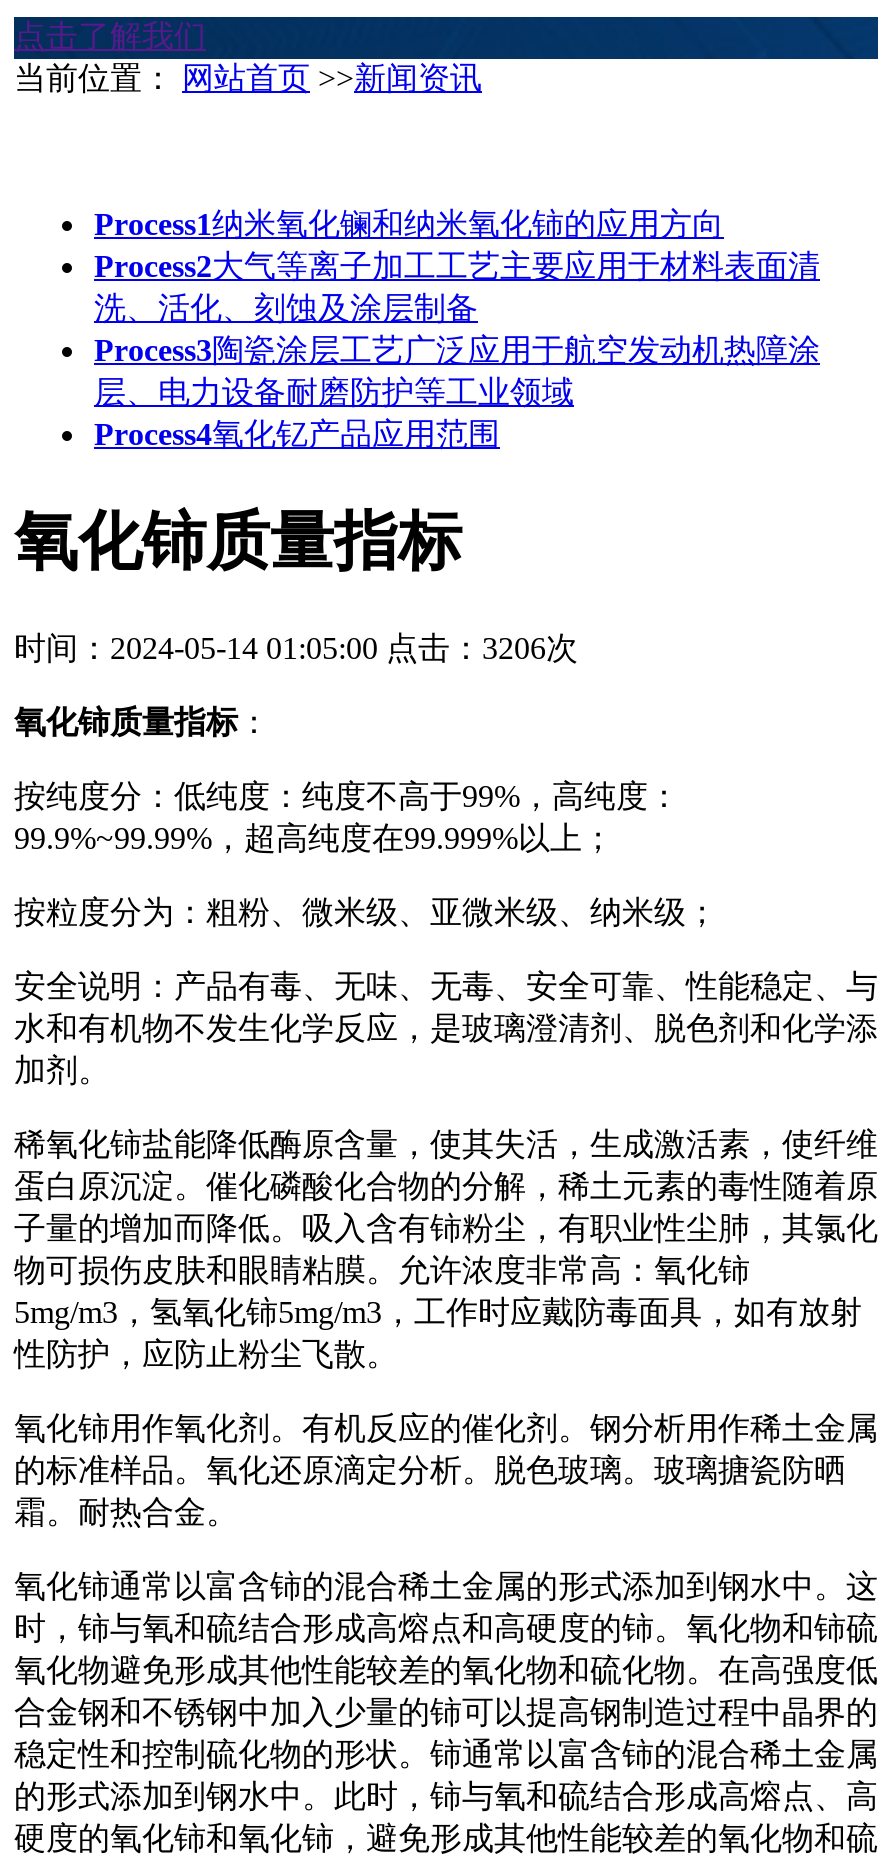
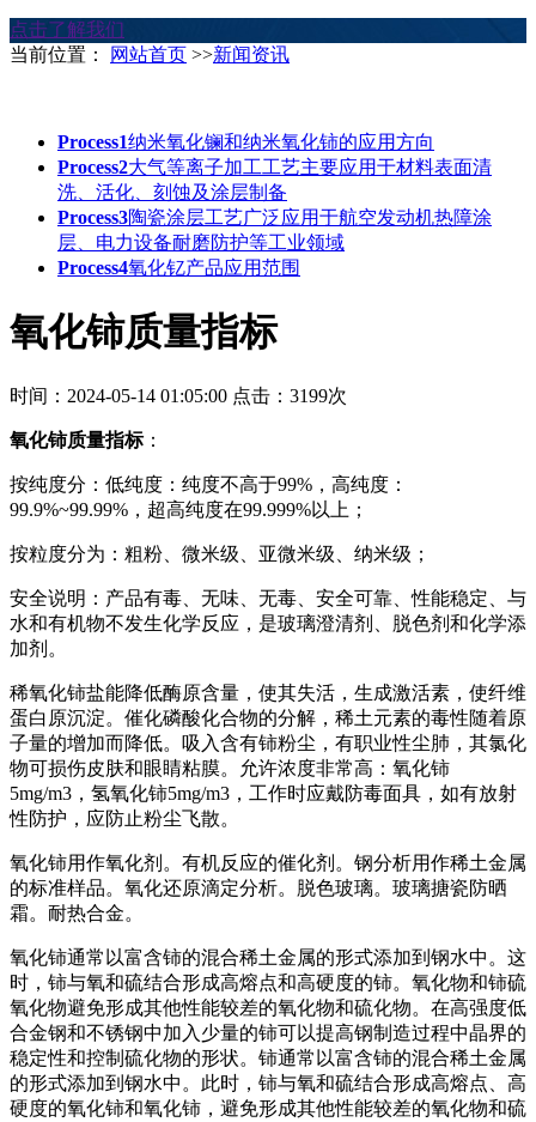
[14,632,578,666] 时间：2024-05-14 01:05:00 点击：3206次 -> [10,386,347,406] 时间：2024-05-14 01:05:00 点击：3199次

